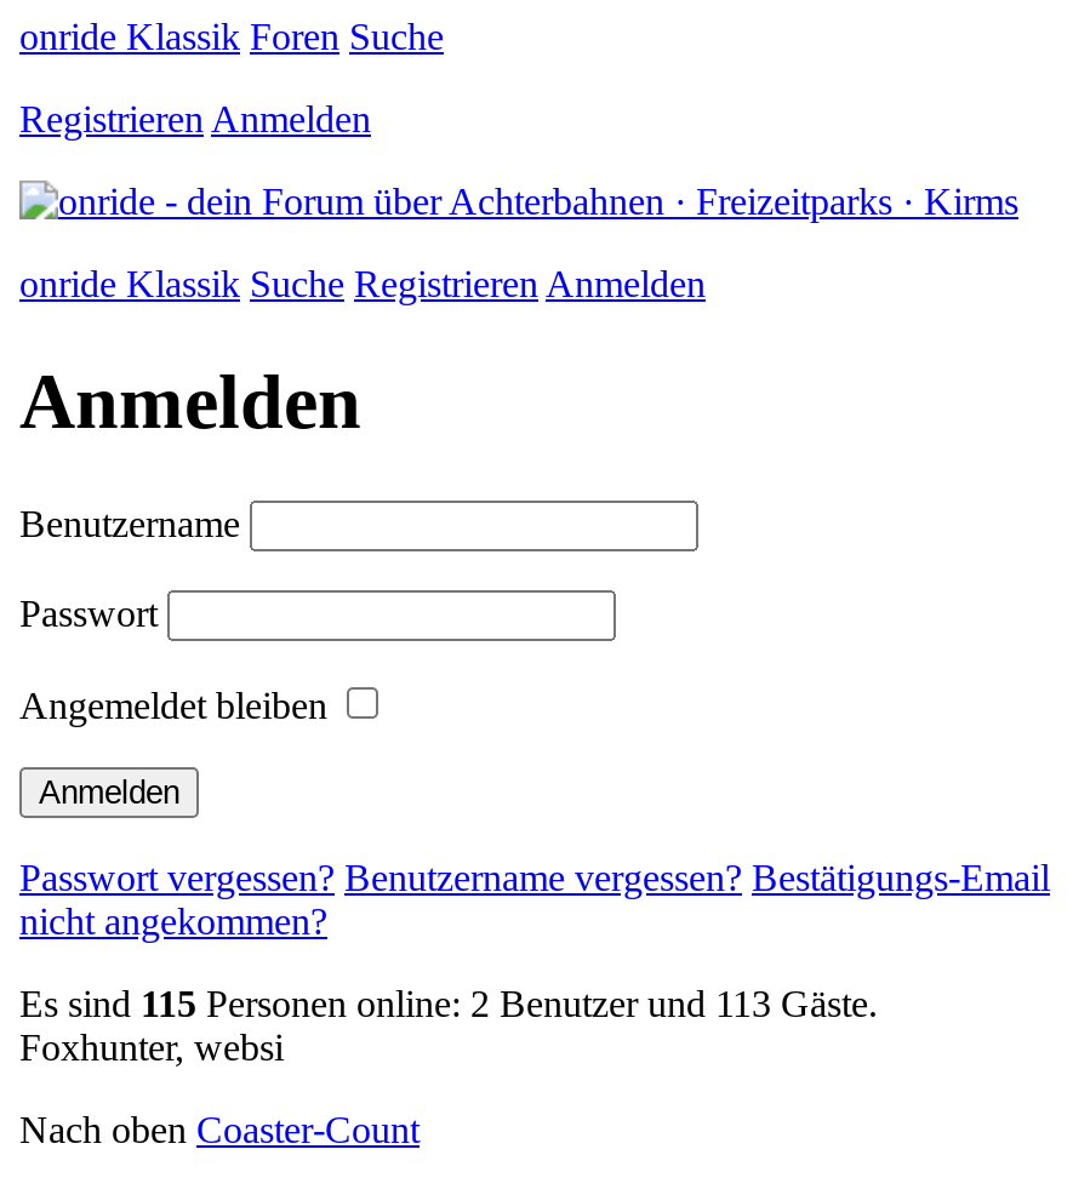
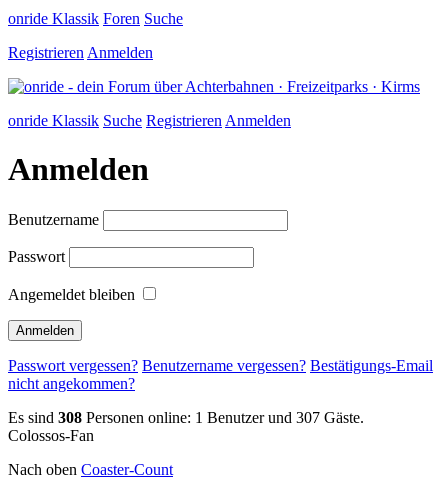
[19,983,878,1068] Es sind 115 Personen online: 2 Benutzer und 113 Gäste. | Foxhunter, websi -> [8,409,364,444] Es sind 308 Personen online: 1 Benutzer und 307 Gäste. | Colossos-Fan

